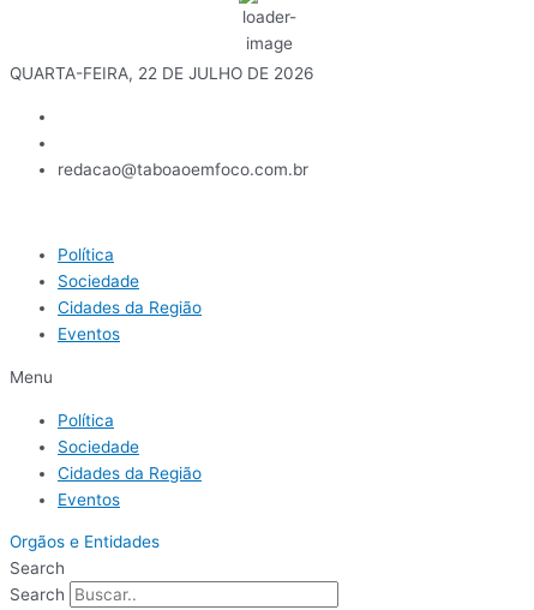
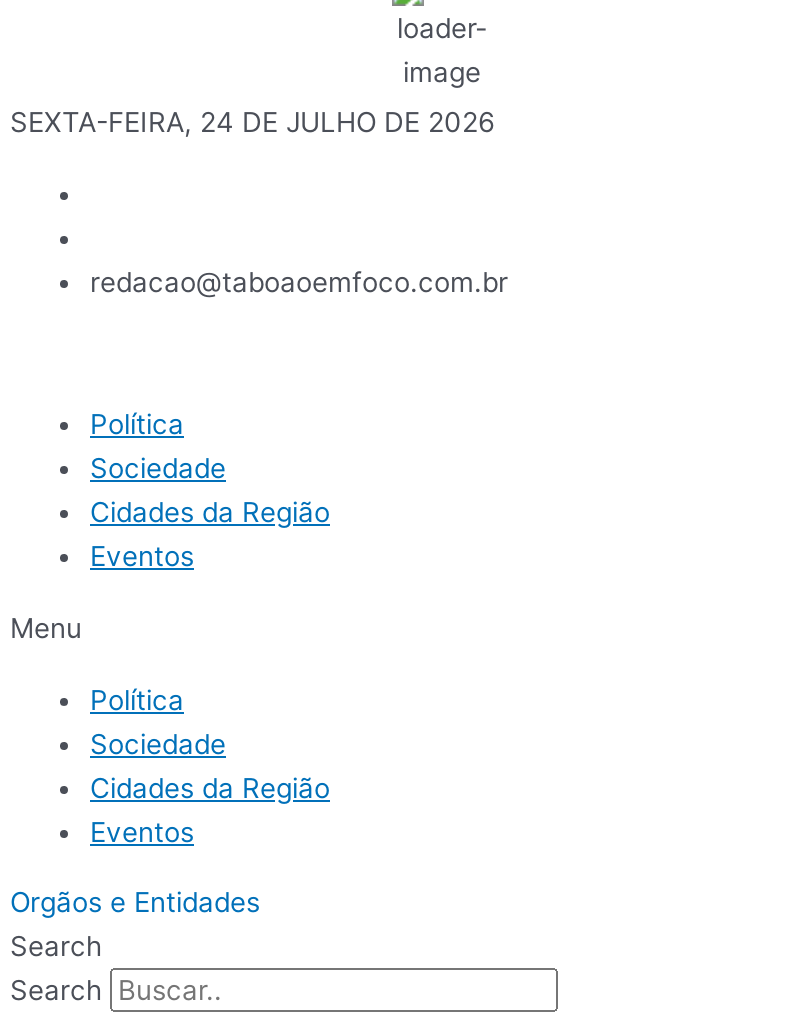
[10,64,314,83] QUARTA-FEIRA, 22 DE JULHO DE 2026 -> [10,107,496,139] SEXTA-FEIRA, 24 DE JULHO DE 2026

